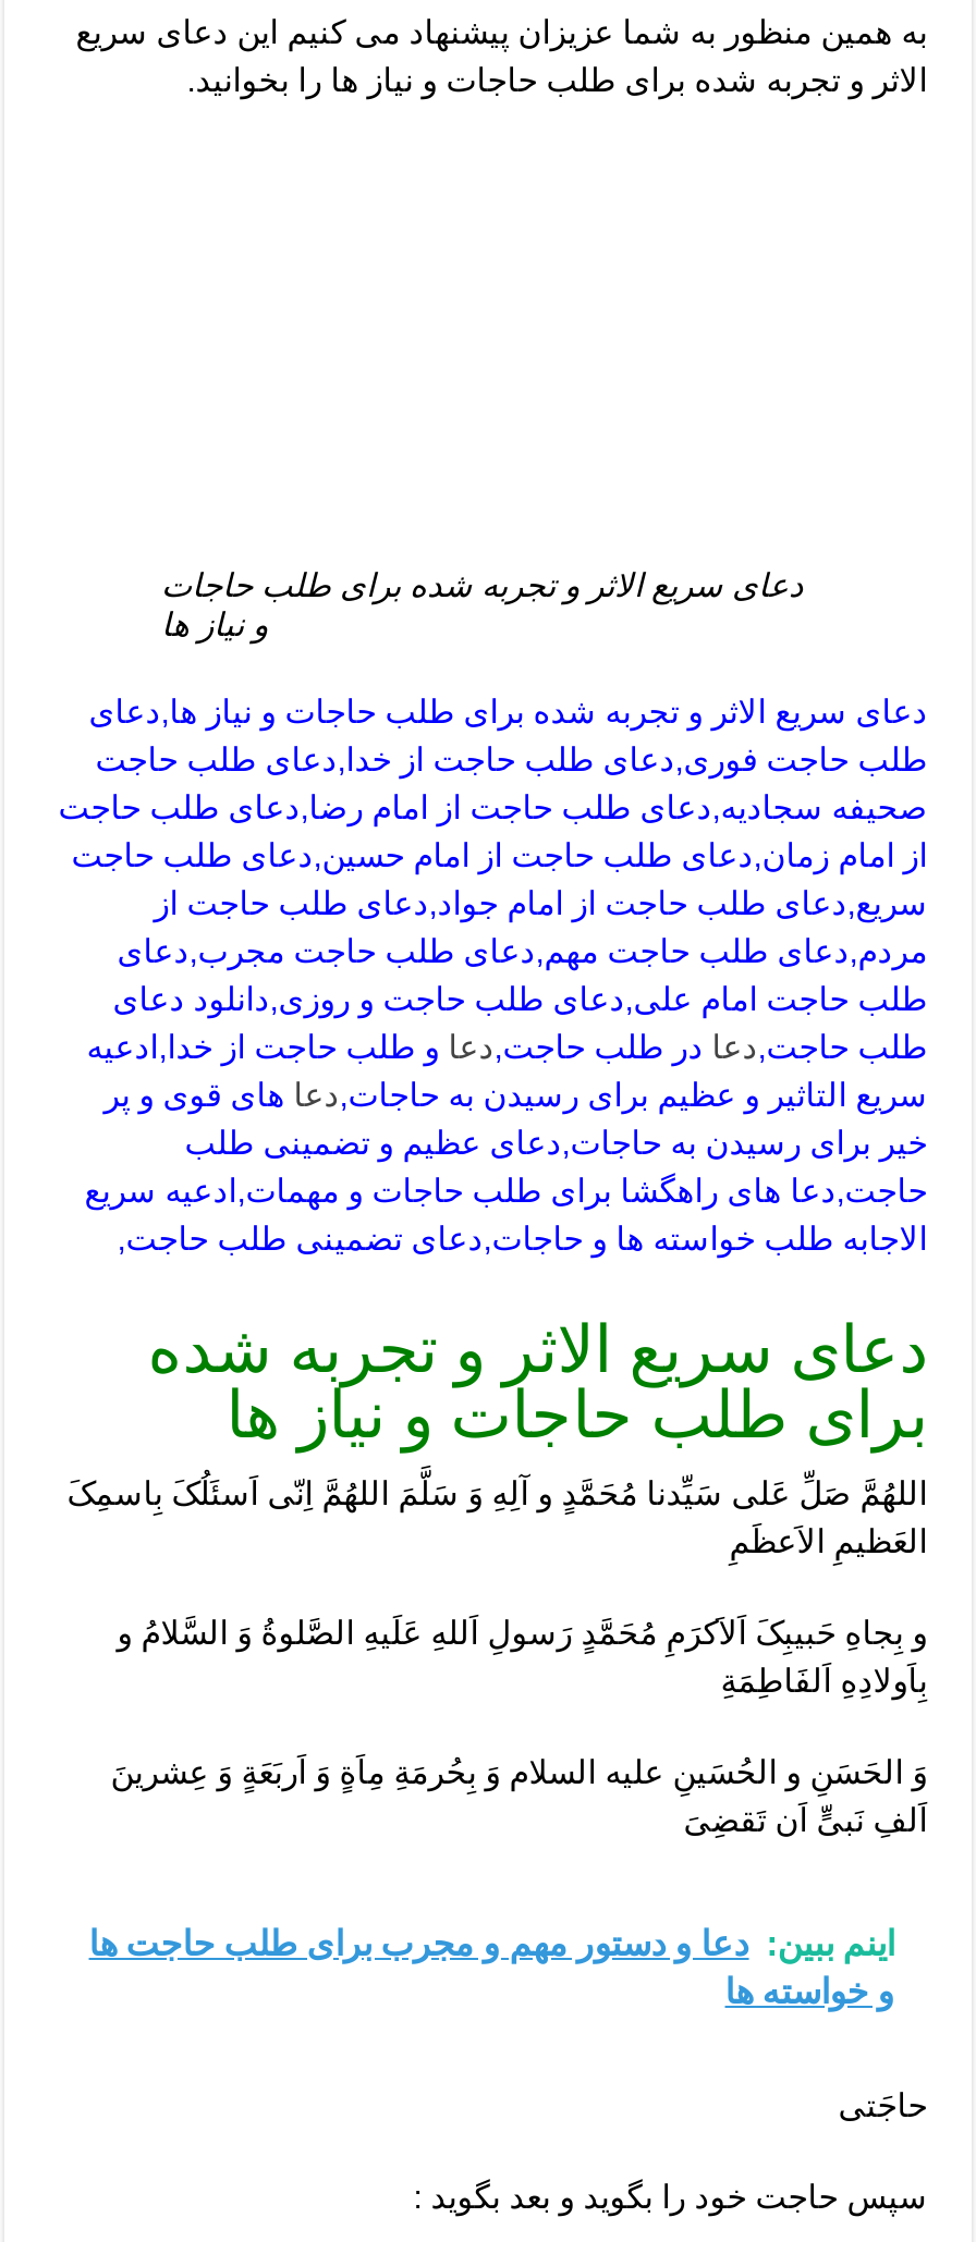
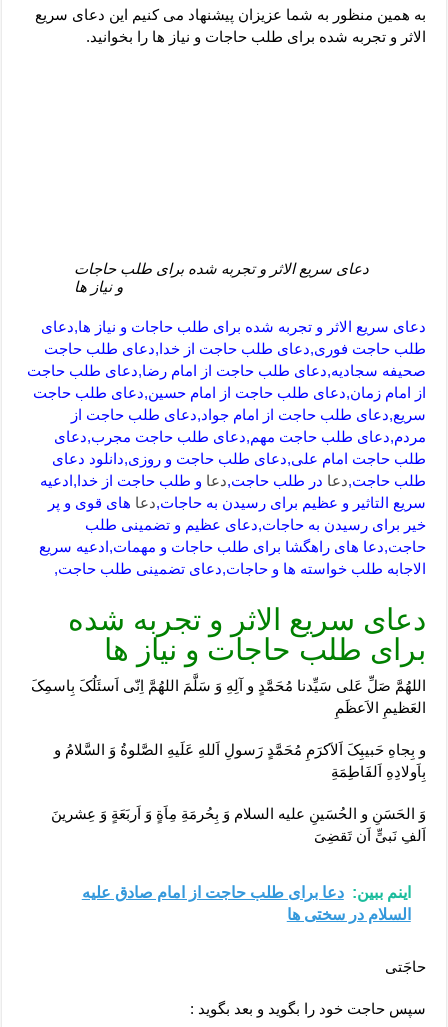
[89,1924,895,2009] اینم ببین: دعا و دستور مهم و مجرب برای طلب حاجت ها | و خواسته ها -> [82,883,411,922] اینم ببین: دعا برای طلب حاجت از امام صادق علیه | السلام در سختی ها

